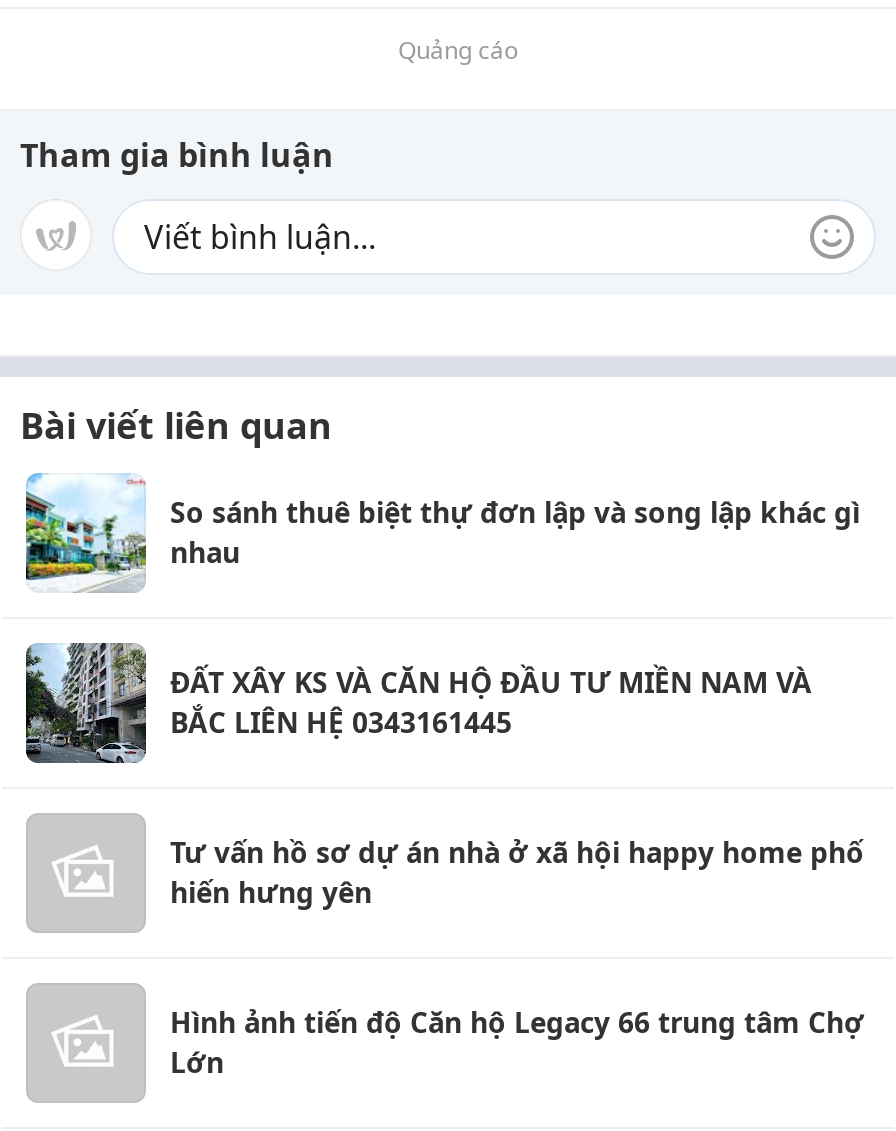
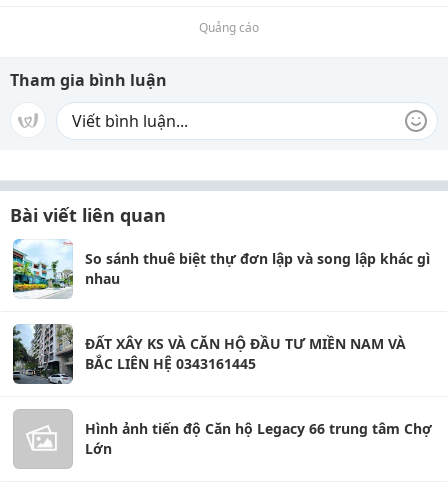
[170,833,864,911] Tư vấn hồ sơ dự án nhà ở xã hội happy home phố | hiến hưng yên -> none

